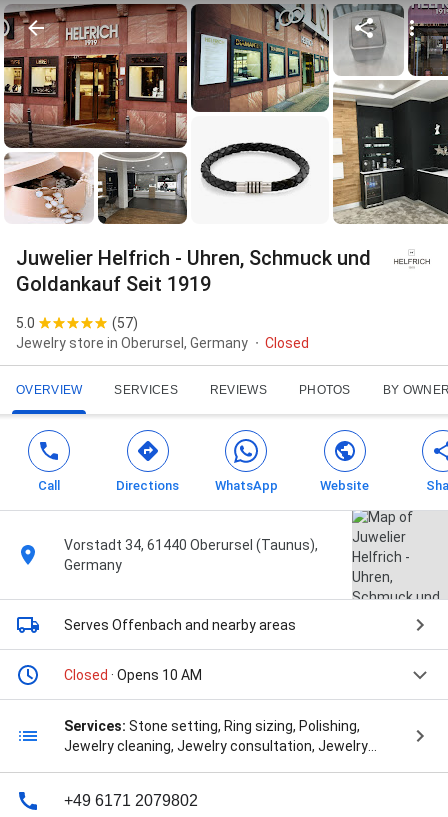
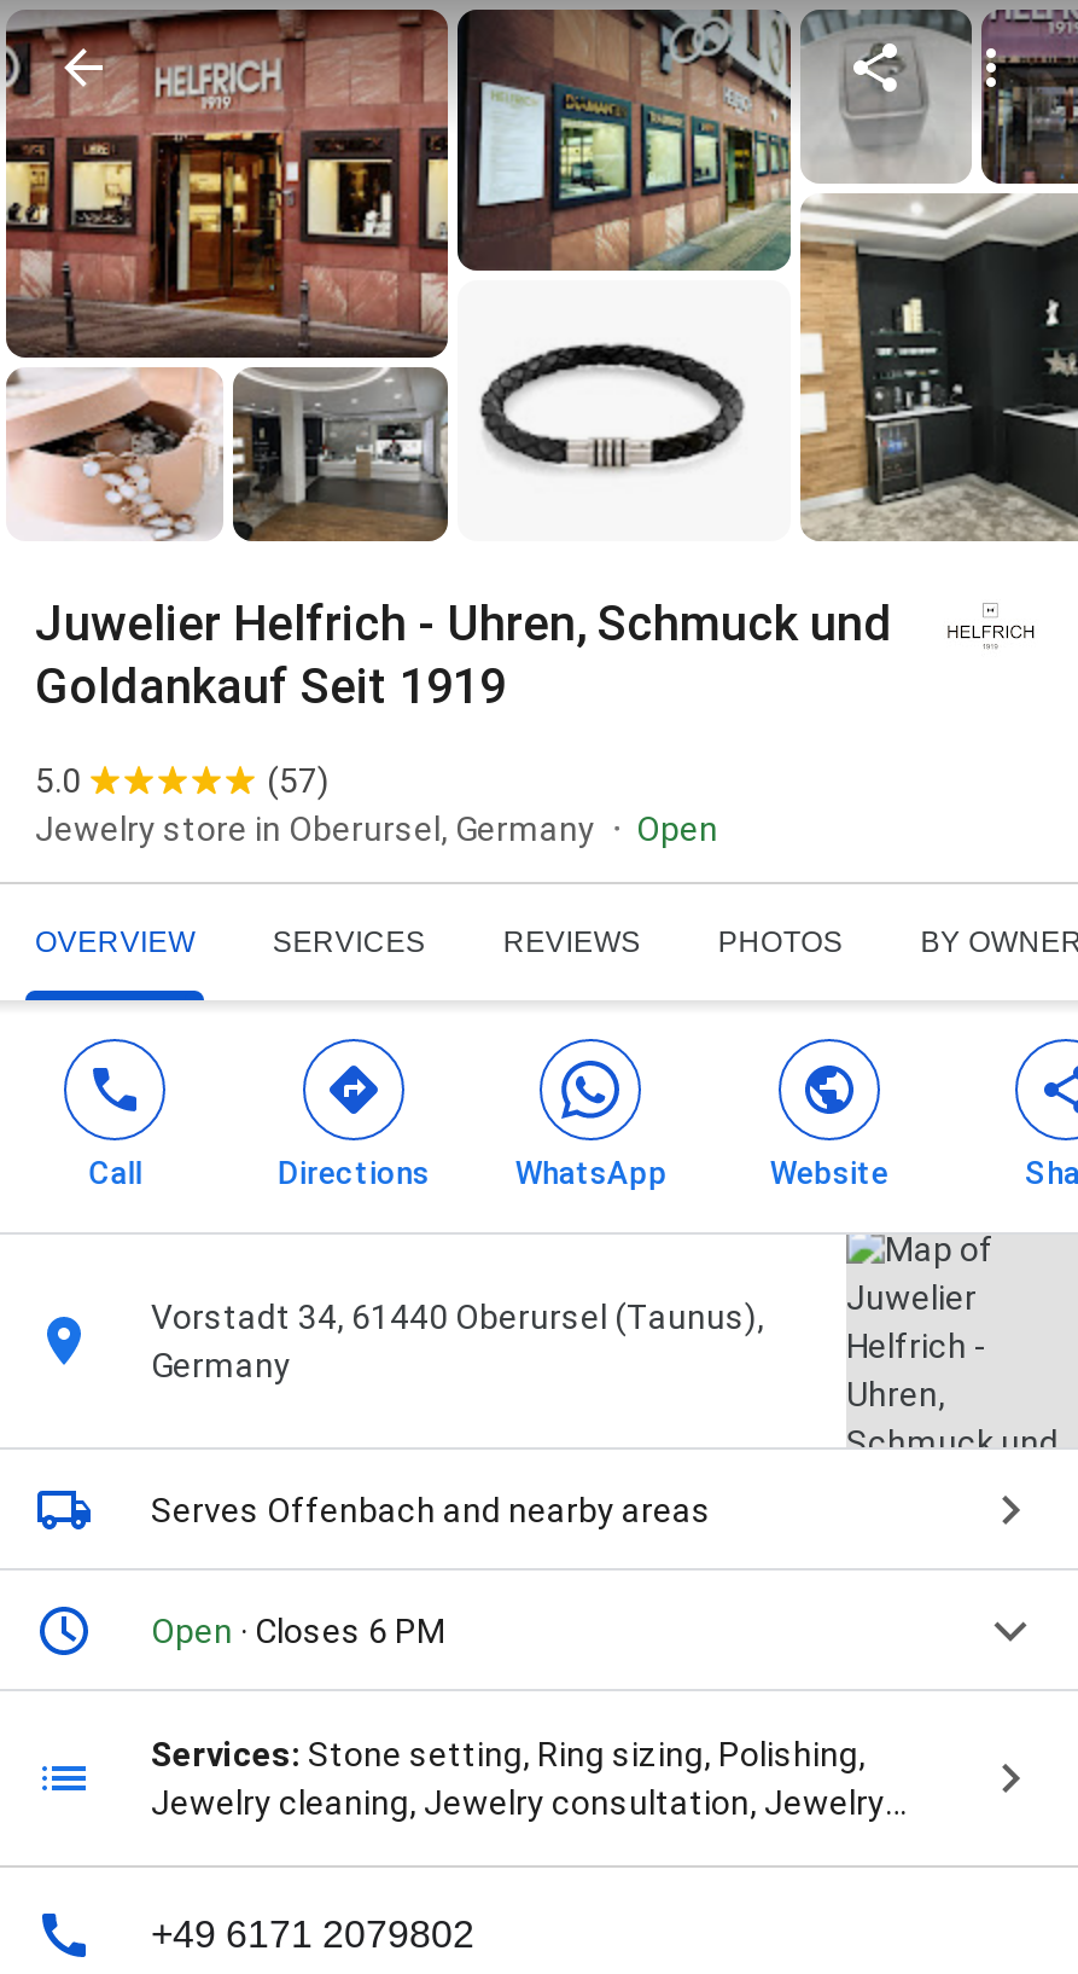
[265,335,309,351] Closed -> [636,810,718,849] Open
[64,667,202,683] Closed · Opens 10 AM -> [151,1612,445,1651] Open · Closes 6 PM

